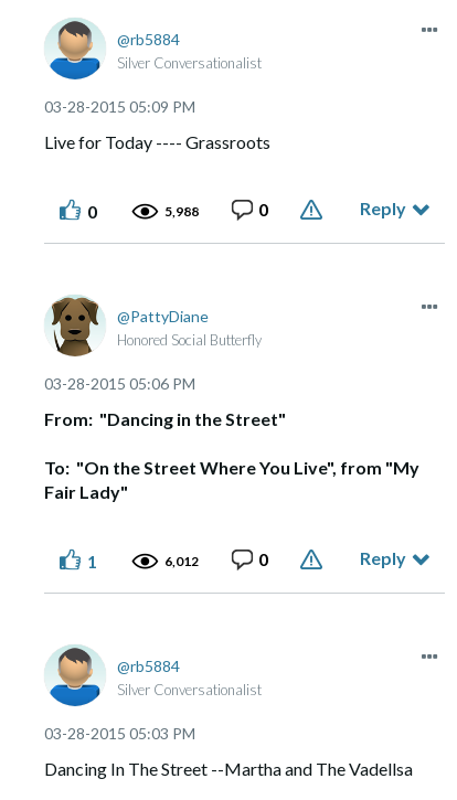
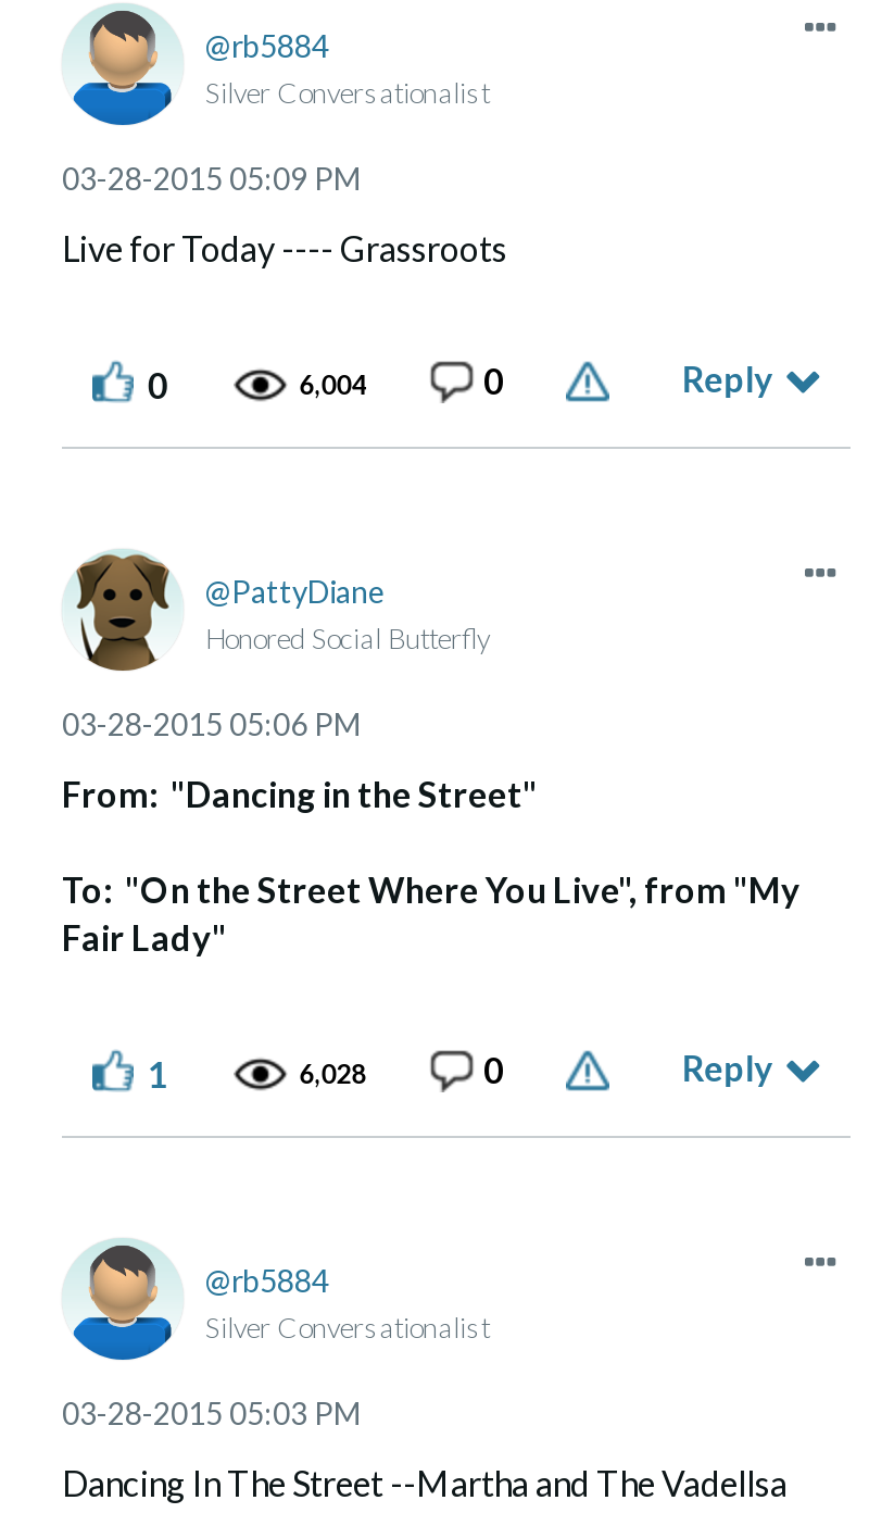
[165,203,199,219] 5,988 -> [299,368,367,400] 6,004
[165,552,199,569] 6,012 -> [299,1057,367,1090] 6,028

